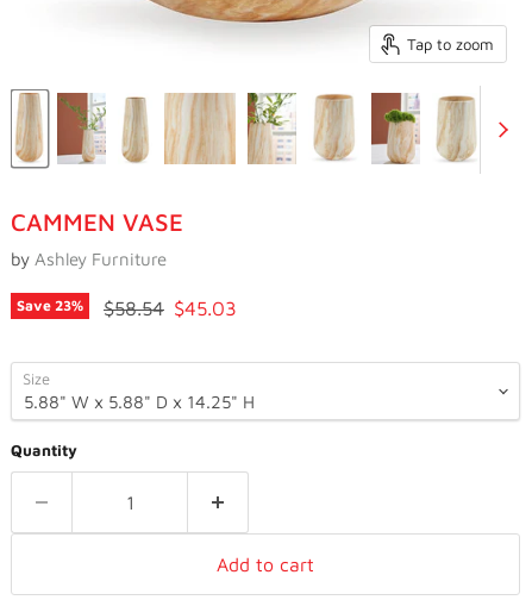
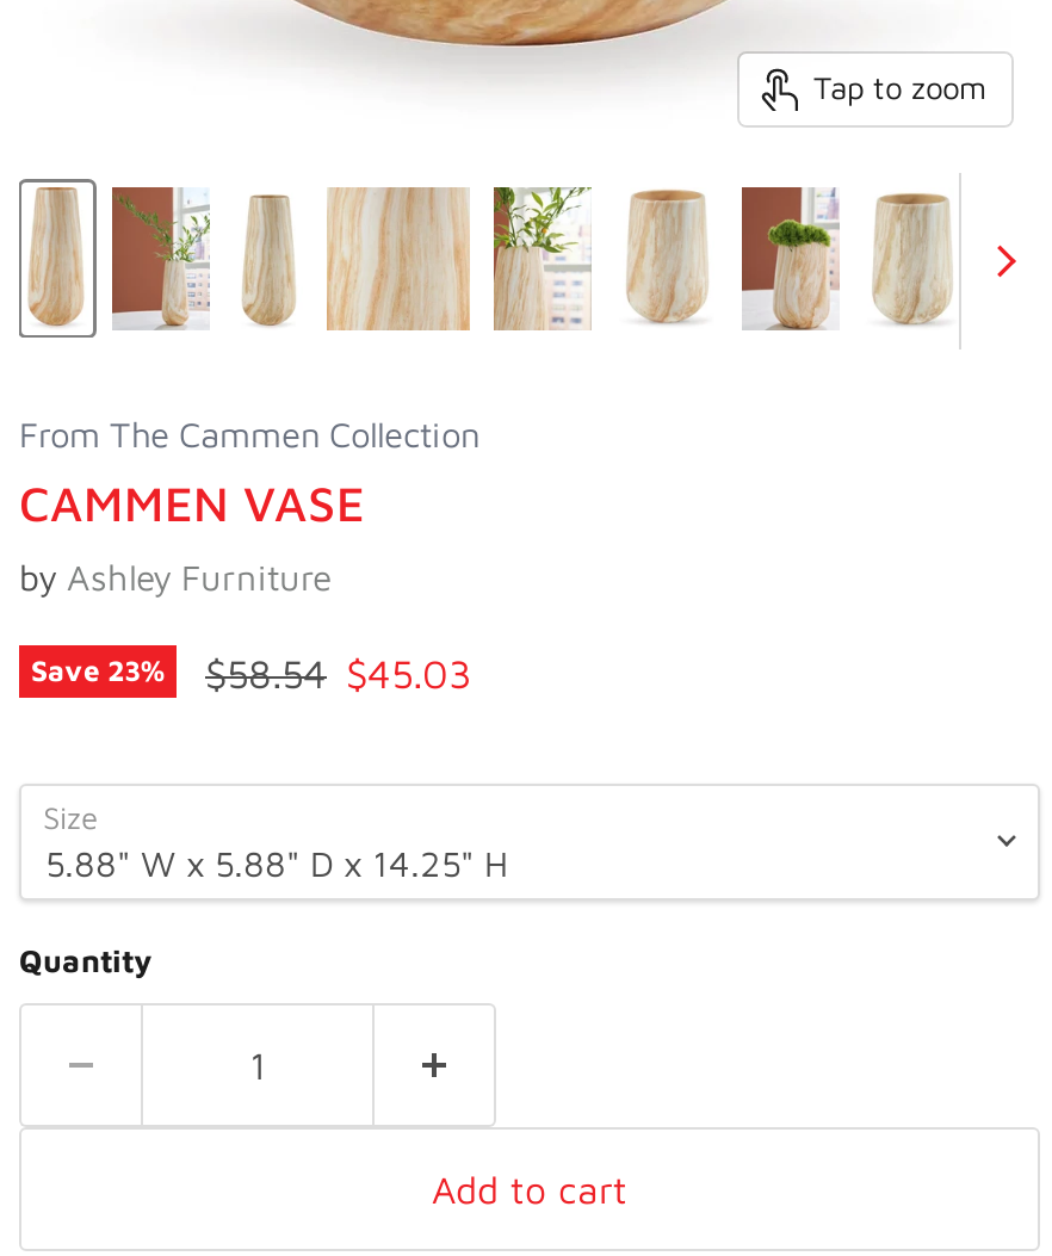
none -> [19,413,479,453] From The Cammen Collection

